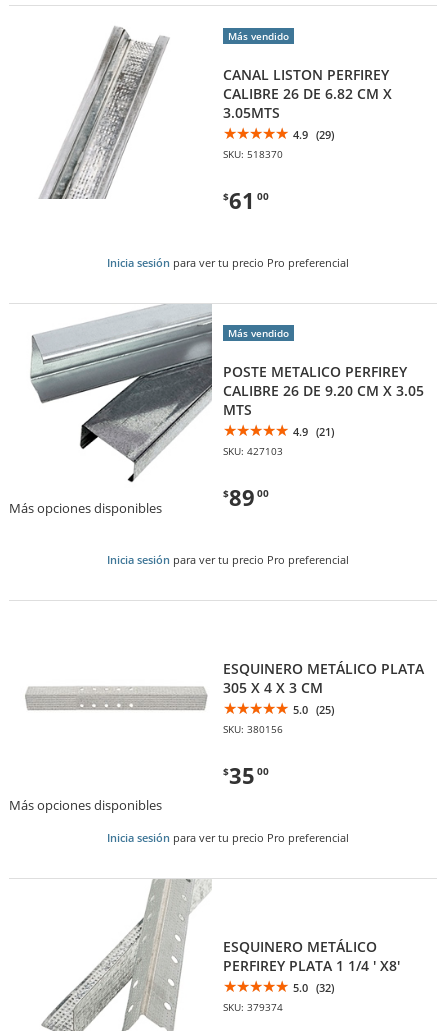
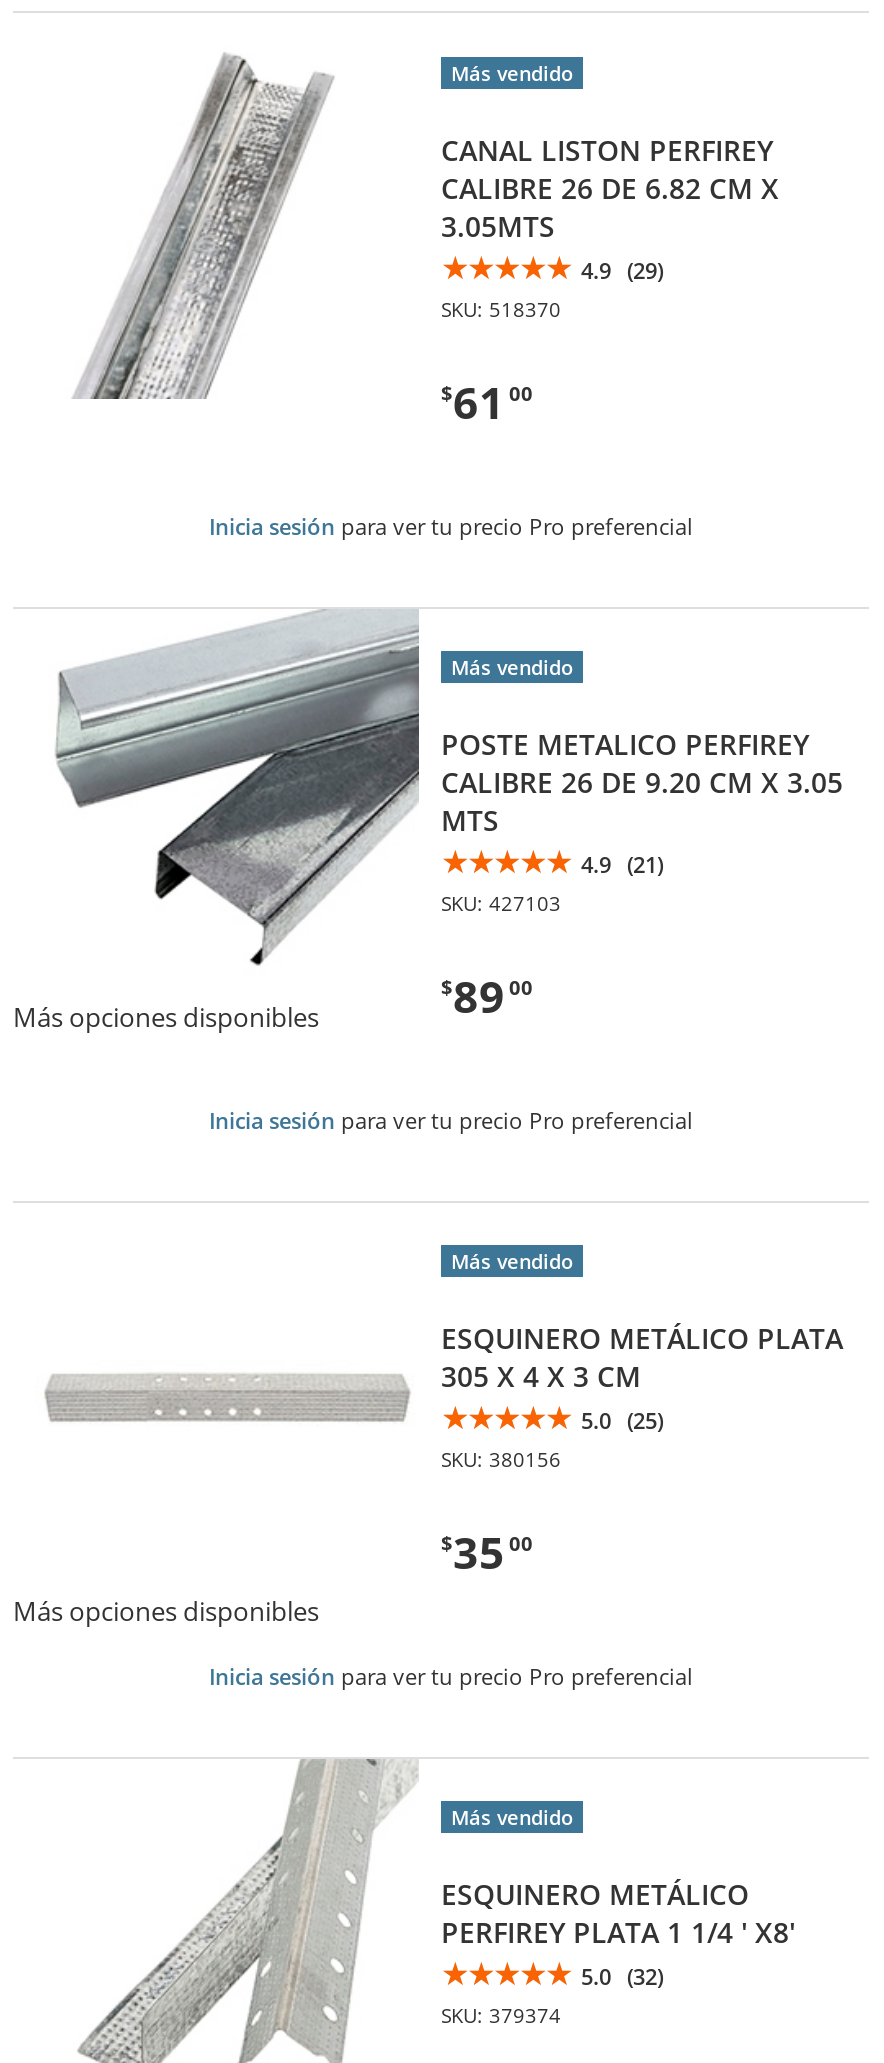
none -> [451,1247,573,1275] Más vendido
none -> [451,1803,573,1831] Más vendido

